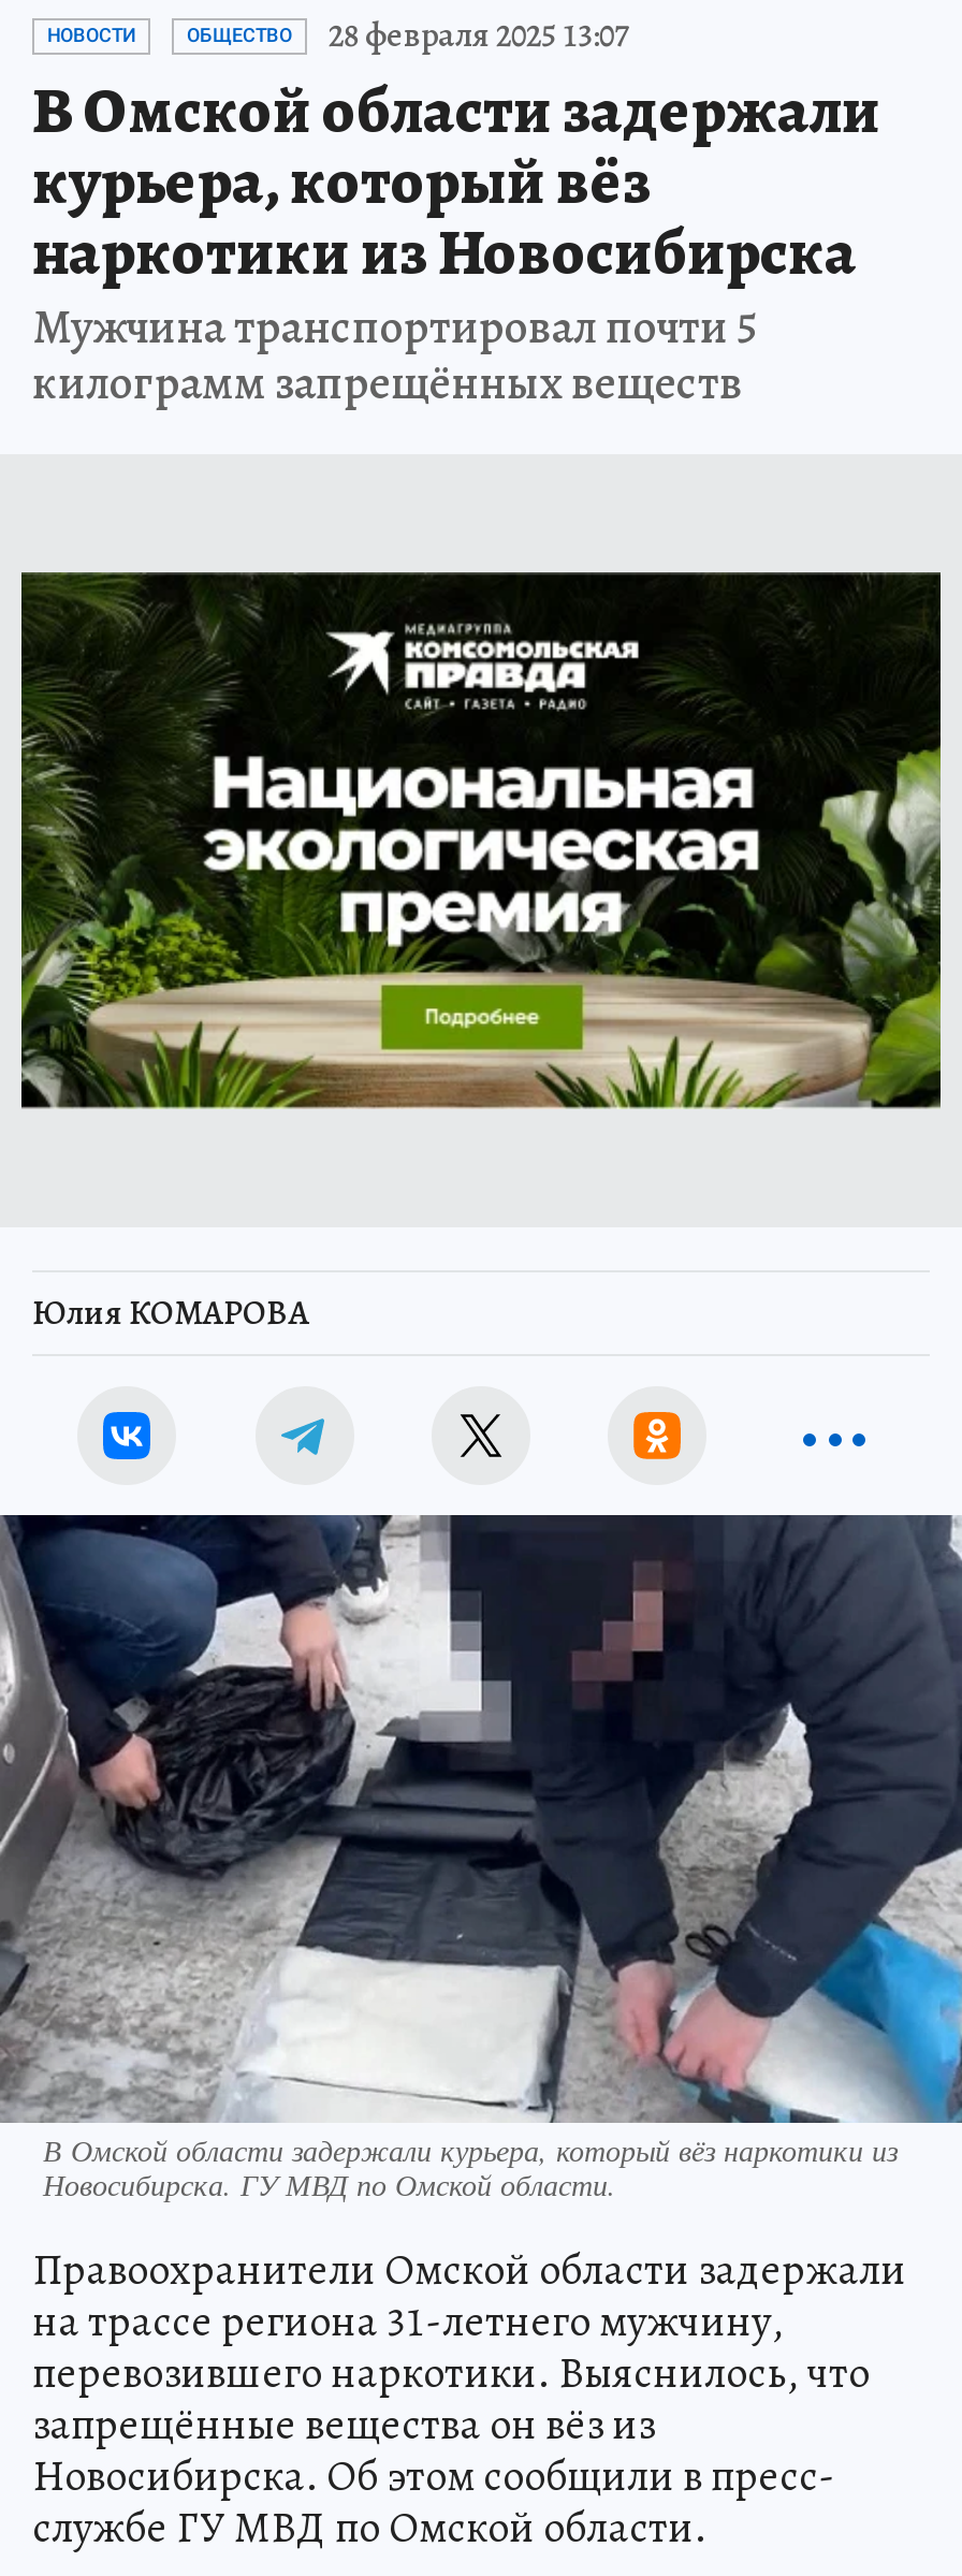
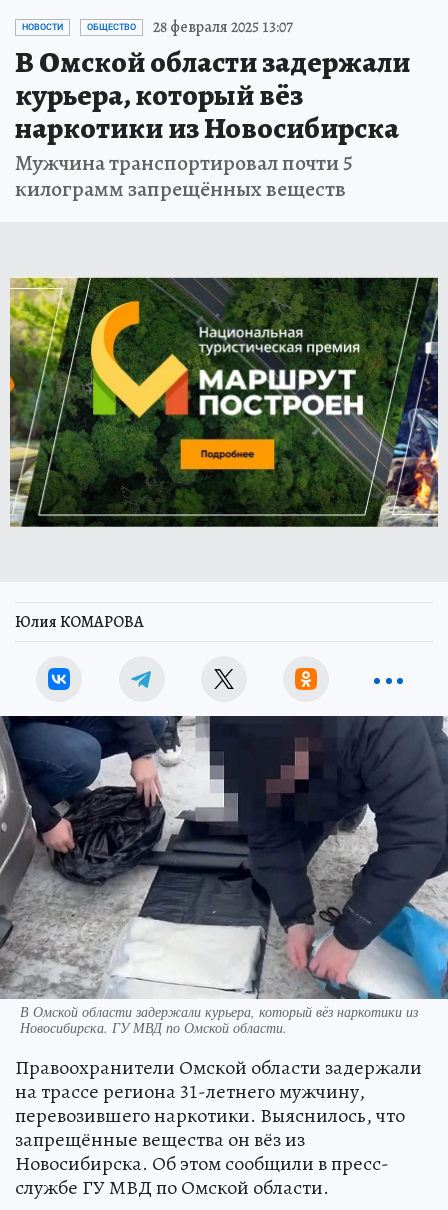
[19,570,943,1109] [image] -> [9,277,439,528] [image]

